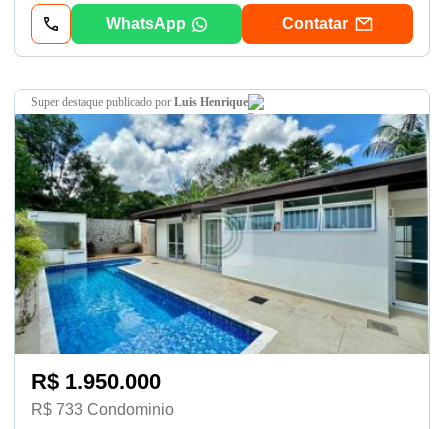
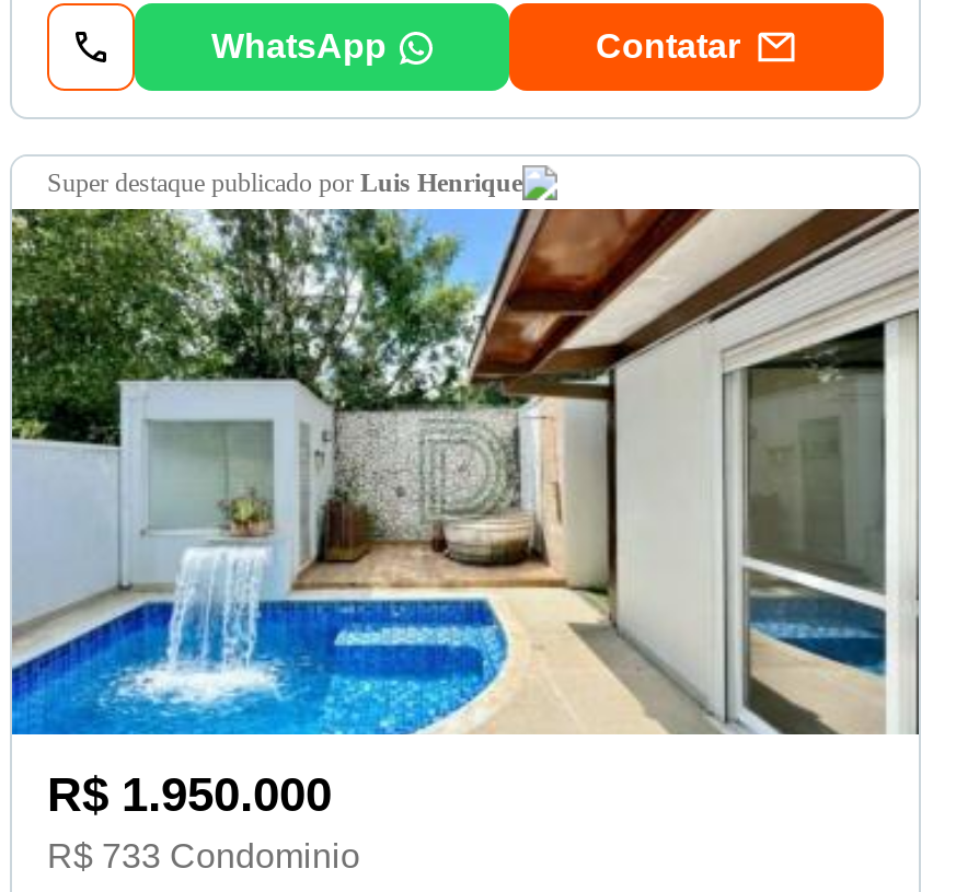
[14,113,429,355] [image] -> [10,207,921,737] [image]

